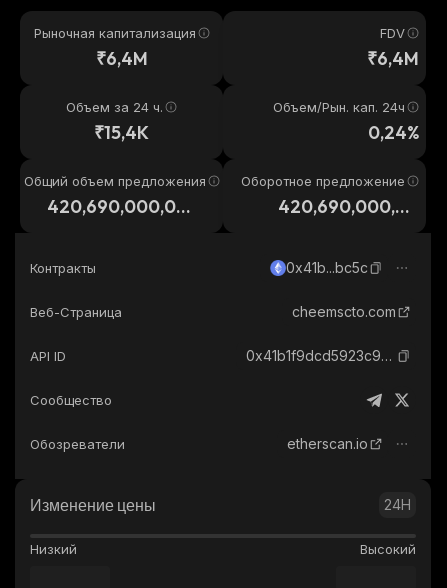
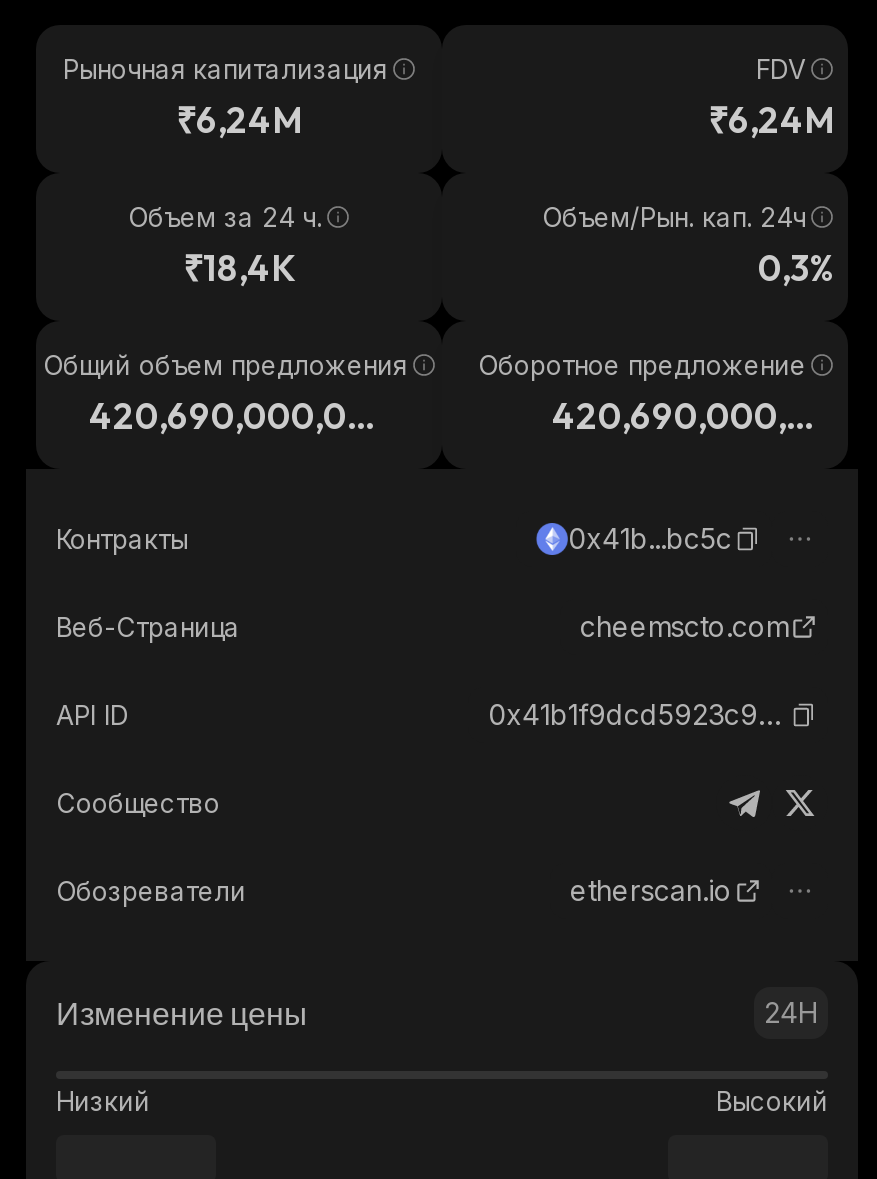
[95,47,147,70] ₹6,4M -> [176,97,302,143] ₹6,24M
[367,47,419,70] ₹6,4M -> [708,97,834,143] ₹6,24M
[94,121,149,144] ₹15,4K -> [183,245,295,291] ₹18,4K
[368,121,419,144] 0,24% -> [758,245,834,291] 0,3%

